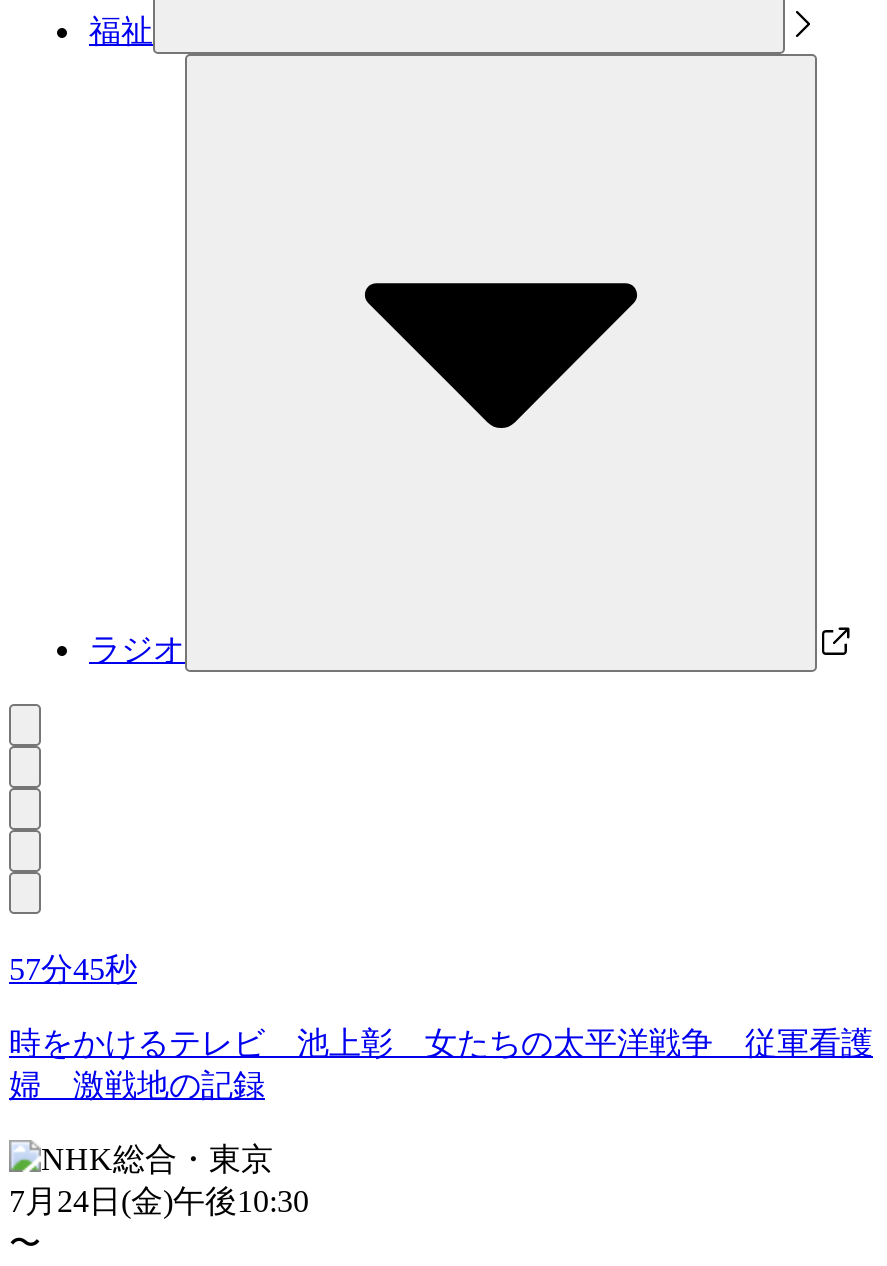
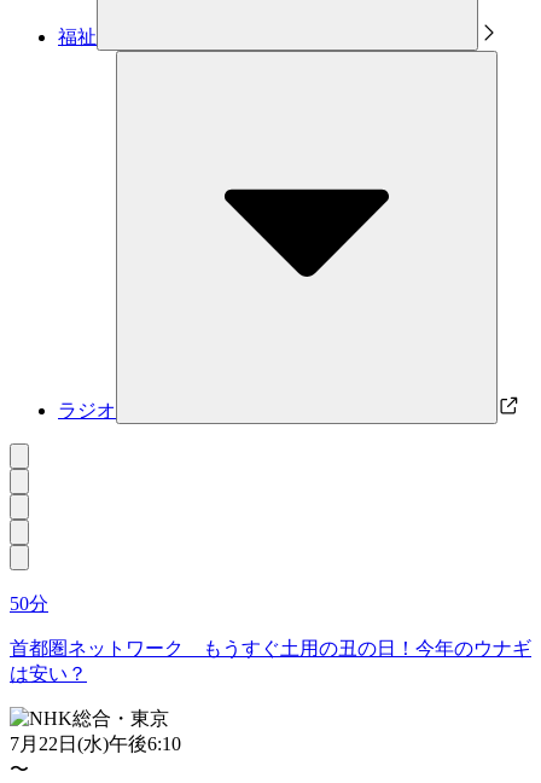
[9,951,137,985] 57分45秒 -> [10,593,48,613] 50分
[9,1025,873,1101] 時をかけるテレビ 池上彰 女たちの太平洋戦争 従軍看護 | 婦 激戦地の記録 -> [10,638,531,684] 首都圏ネットワーク もうすぐ土用の丑の日！今年のウナギ | は安い？
[9,1183,309,1217] 7月24日(金)午後10:30 -> [10,733,181,754] 7月22日(水)午後6:10

